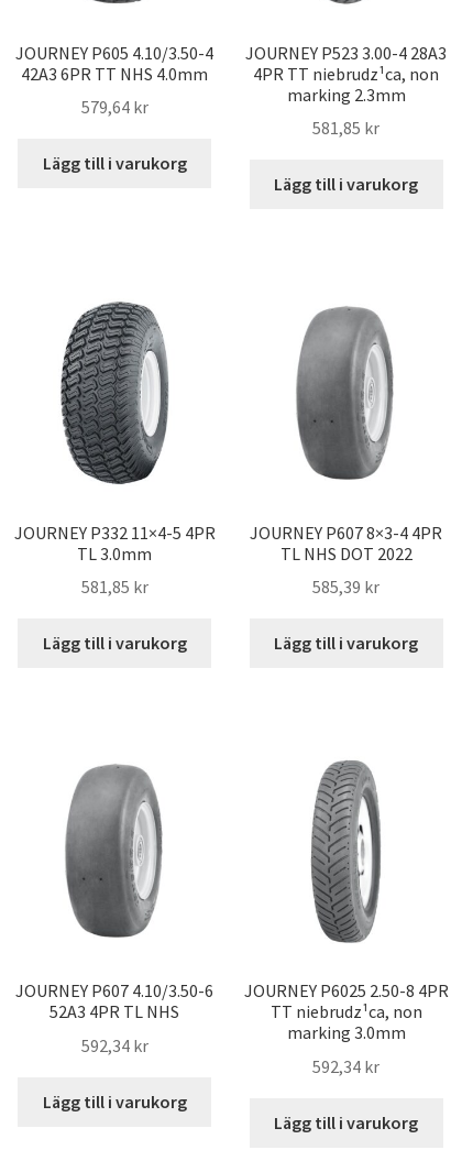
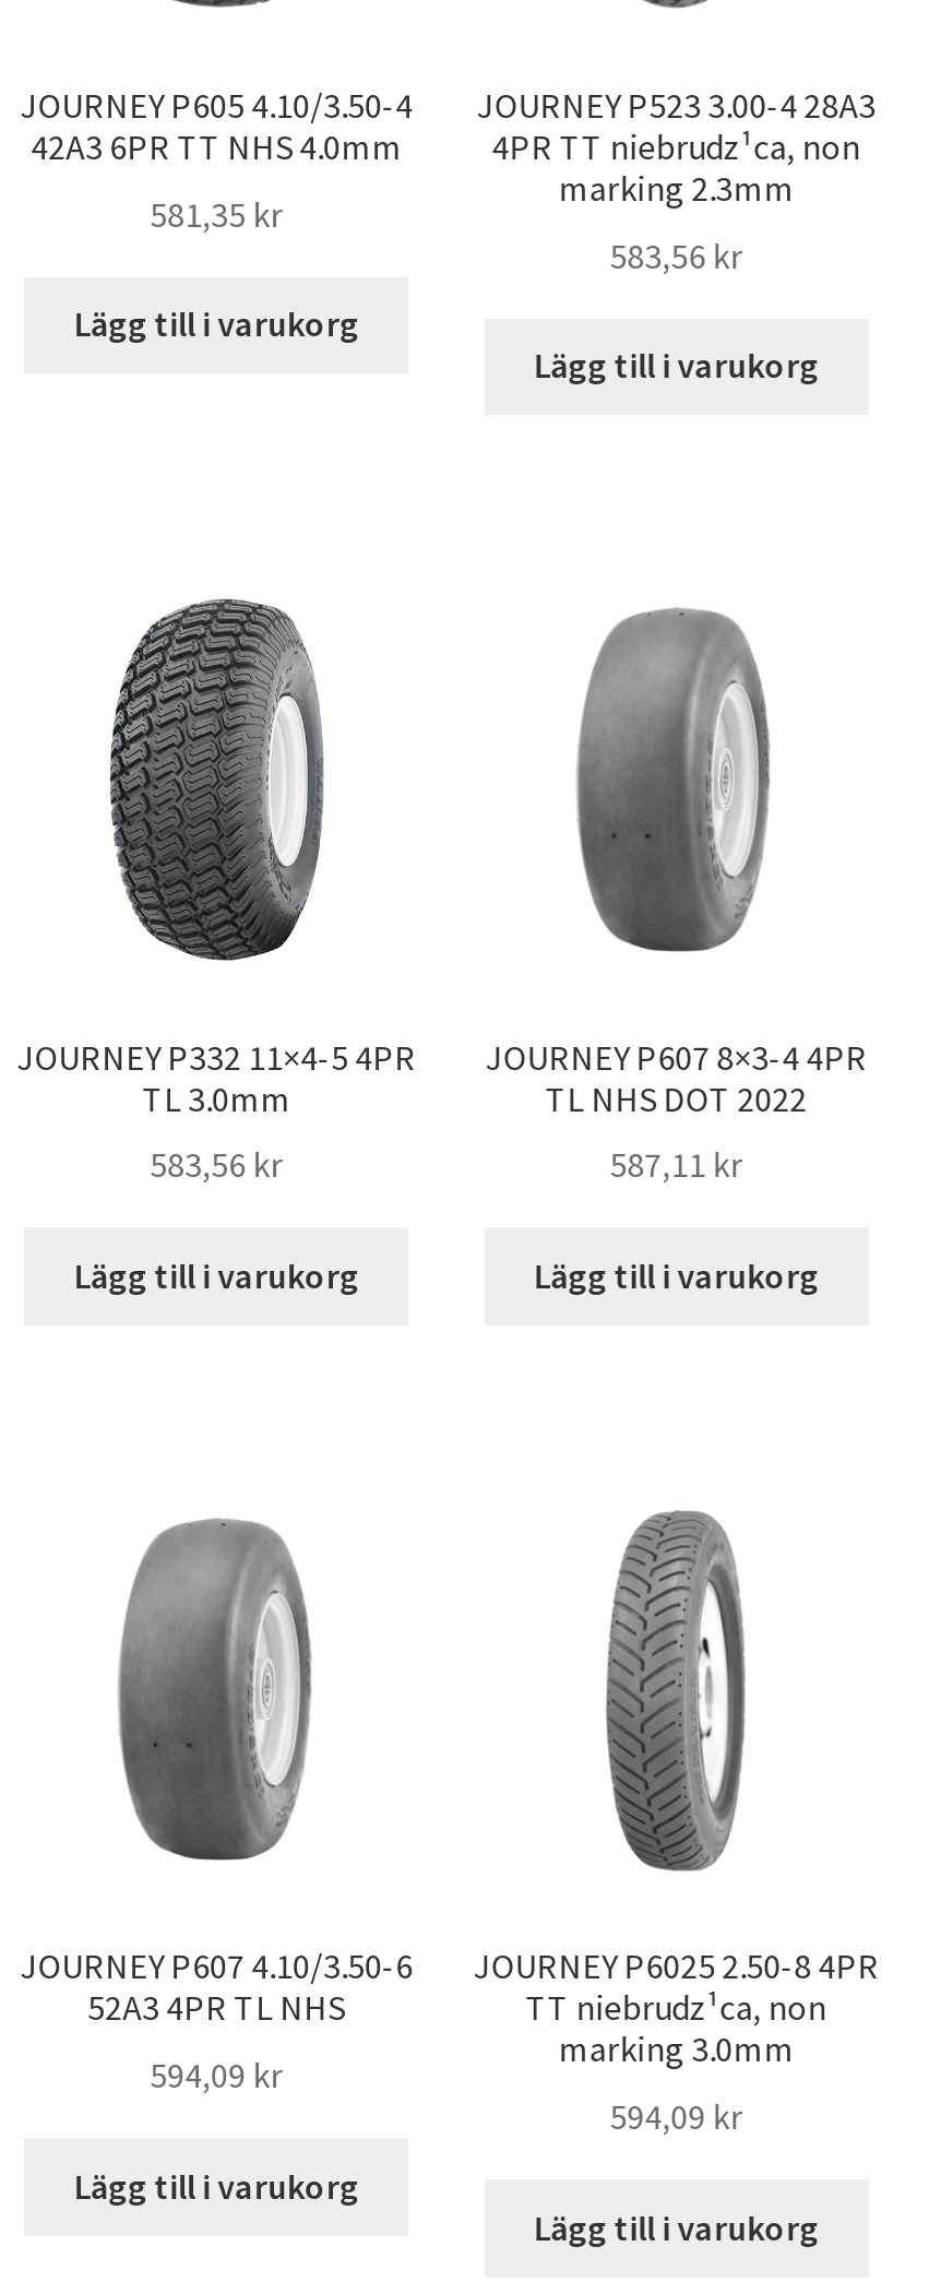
[81,96,148,118] 579,64 kr -> [150,191,283,235] 581,35 kr
[313,117,380,139] 581,85 kr -> [610,233,743,276] 583,56 kr
[81,576,148,598] 581,85 kr -> [150,1143,283,1186] 583,56 kr
[313,576,380,598] 585,39 kr -> [610,1143,743,1186] 587,11 kr
[81,1034,148,1056] 592,34 kr -> [150,2052,283,2096] 594,09 kr
[313,1055,380,1077] 592,34 kr -> [610,2094,743,2138] 594,09 kr

